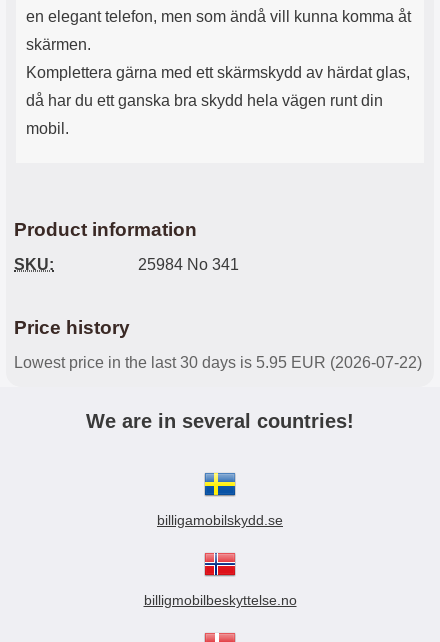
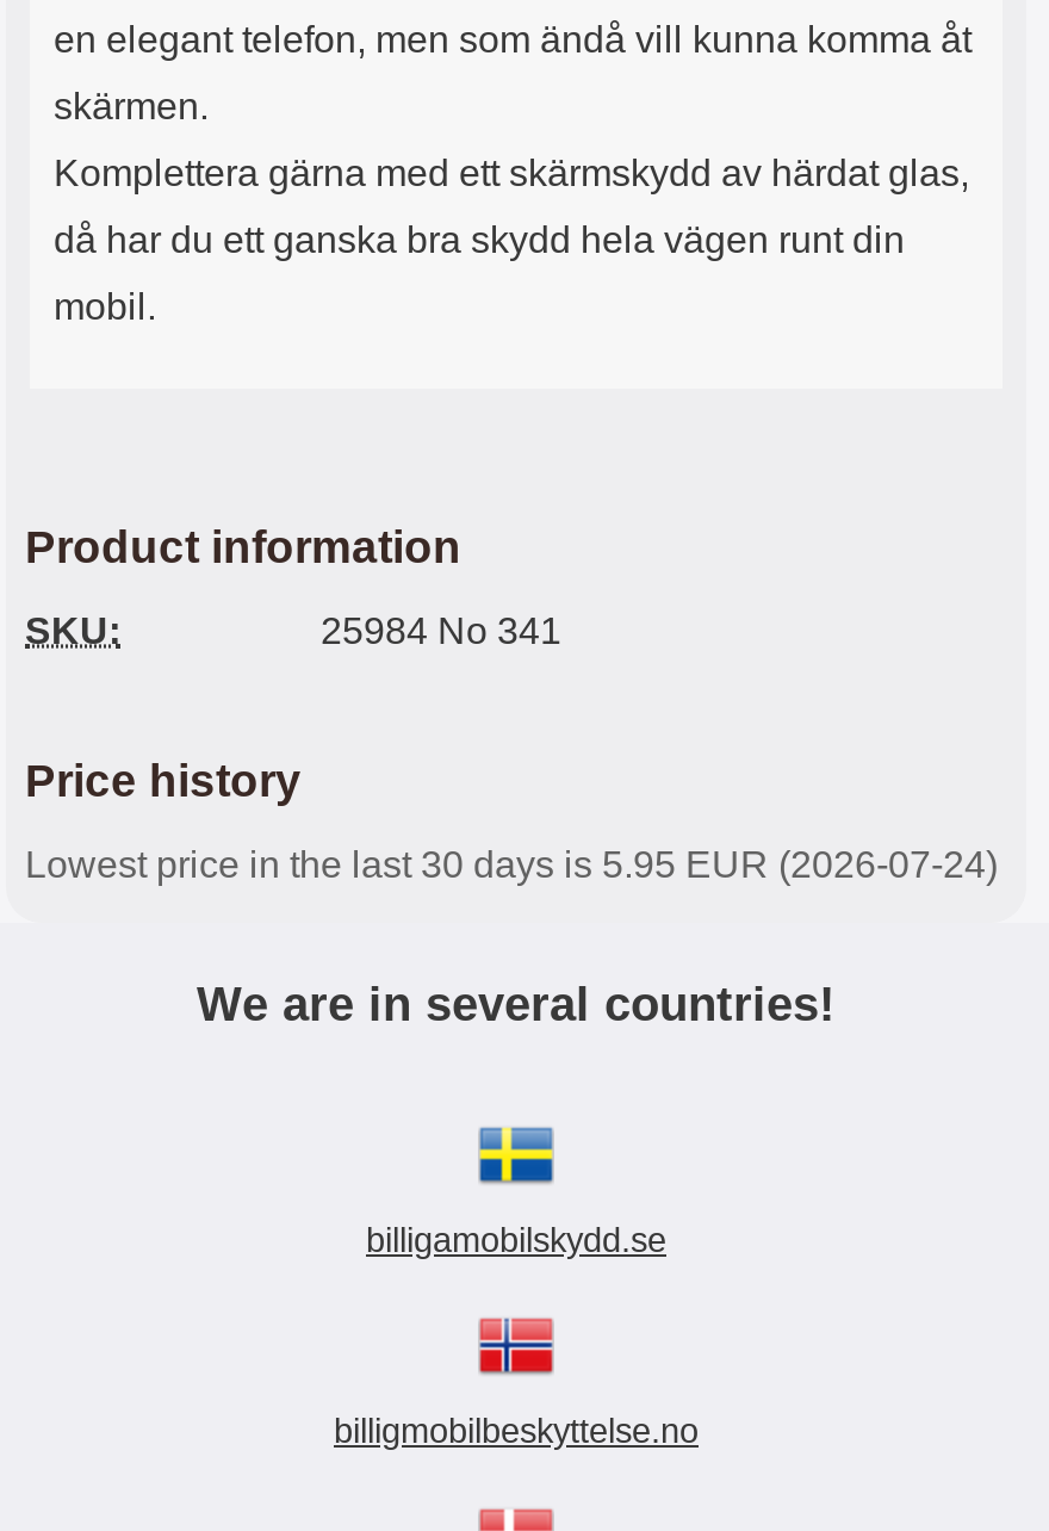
[14,354,422,371] Lowest price in the last 30 days is 5.95 EUR (2026-07-22) -> [25,844,998,885] Lowest price in the last 30 days is 5.95 EUR (2026-07-24)

